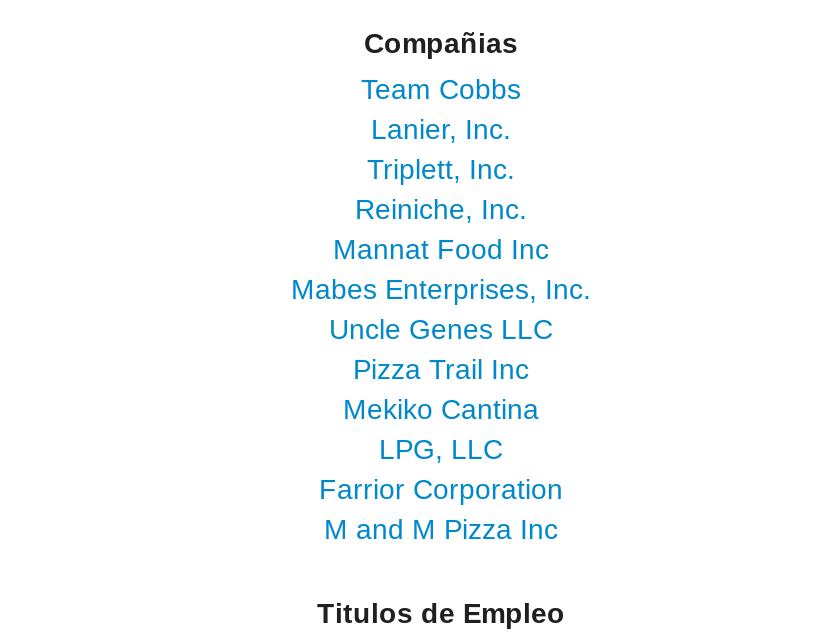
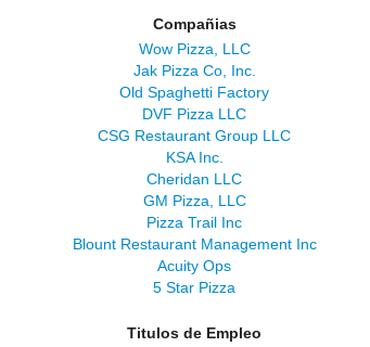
[291,73,591,345] Team Cobbs | Lanier, Inc. | Triplett, Inc. | Reiniche, Inc. | Mannat Food Inc | Mabes Enterprises, Inc. | Uncle Genes LLC -> [98,40,291,209] Wow Pizza, LLC | Jak Pizza Co, Inc. | Old Spaghetti Factory | DVF Pizza LLC | CSG Restaurant Group LLC | KSA Inc. | Cheridan LLC | GM Pizza, LLC
moved [353,353,529,385] -> [146,214,242,231]: Pizza Trail Inc
[319,393,563,545] Mekiko Cantina | LPG, LLC | Farrior Corporation | M and M Pizza Inc -> [72,235,316,296] Blount Restaurant Management Inc | Acuity Ops | 5 Star Pizza

